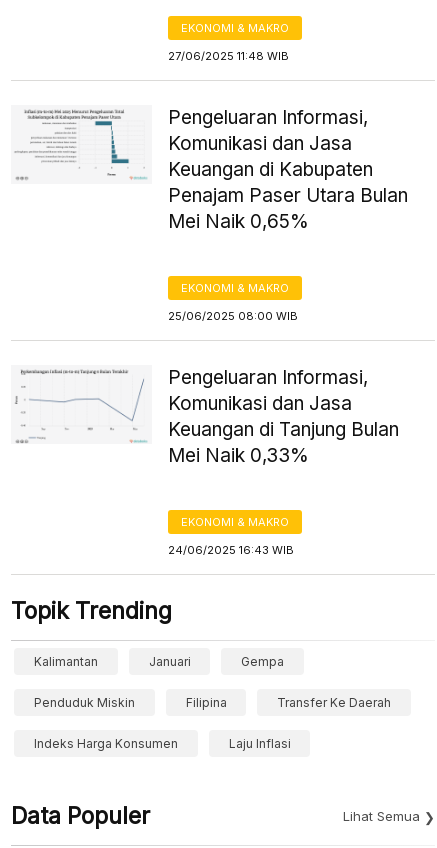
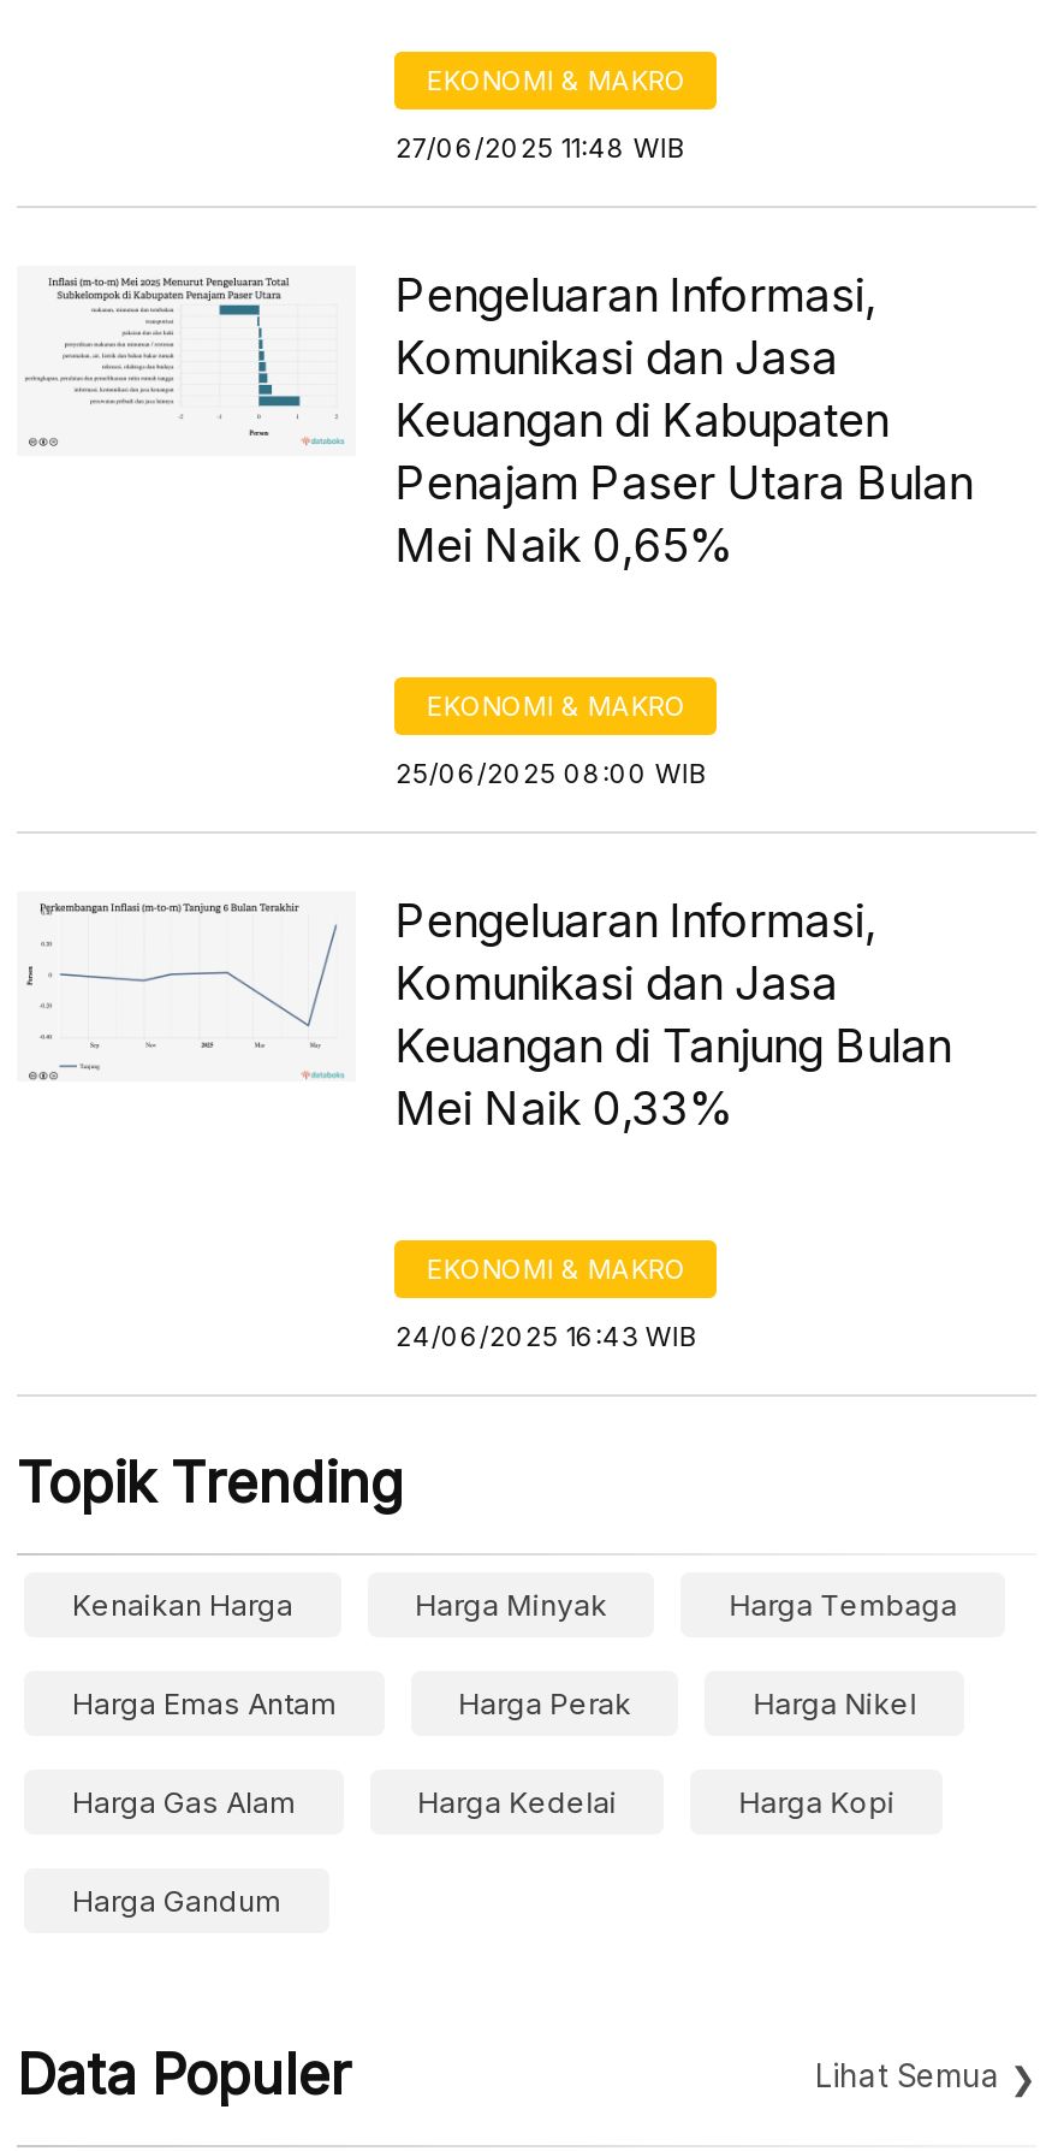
[34,654,391,751] Kalimantan | Januari | Gempa | Penduduk Miskin | Filipina | Transfer Ke Daerah | Indeks Harga Konsumen | Laju Inflasi -> [72,1587,957,1919] Kenaikan Harga | Harga Minyak | Harga Tembaga | Harga Emas Antam | Harga Perak | Harga Nikel | Harga Gas Alam | Harga Kedelai | Harga Kopi | Harga Gandum

